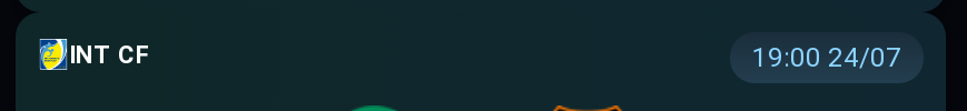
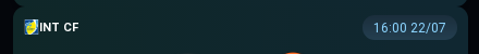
[752,42,901,73] 19:00 24/07 -> [373,20,446,35] 16:00 22/07

